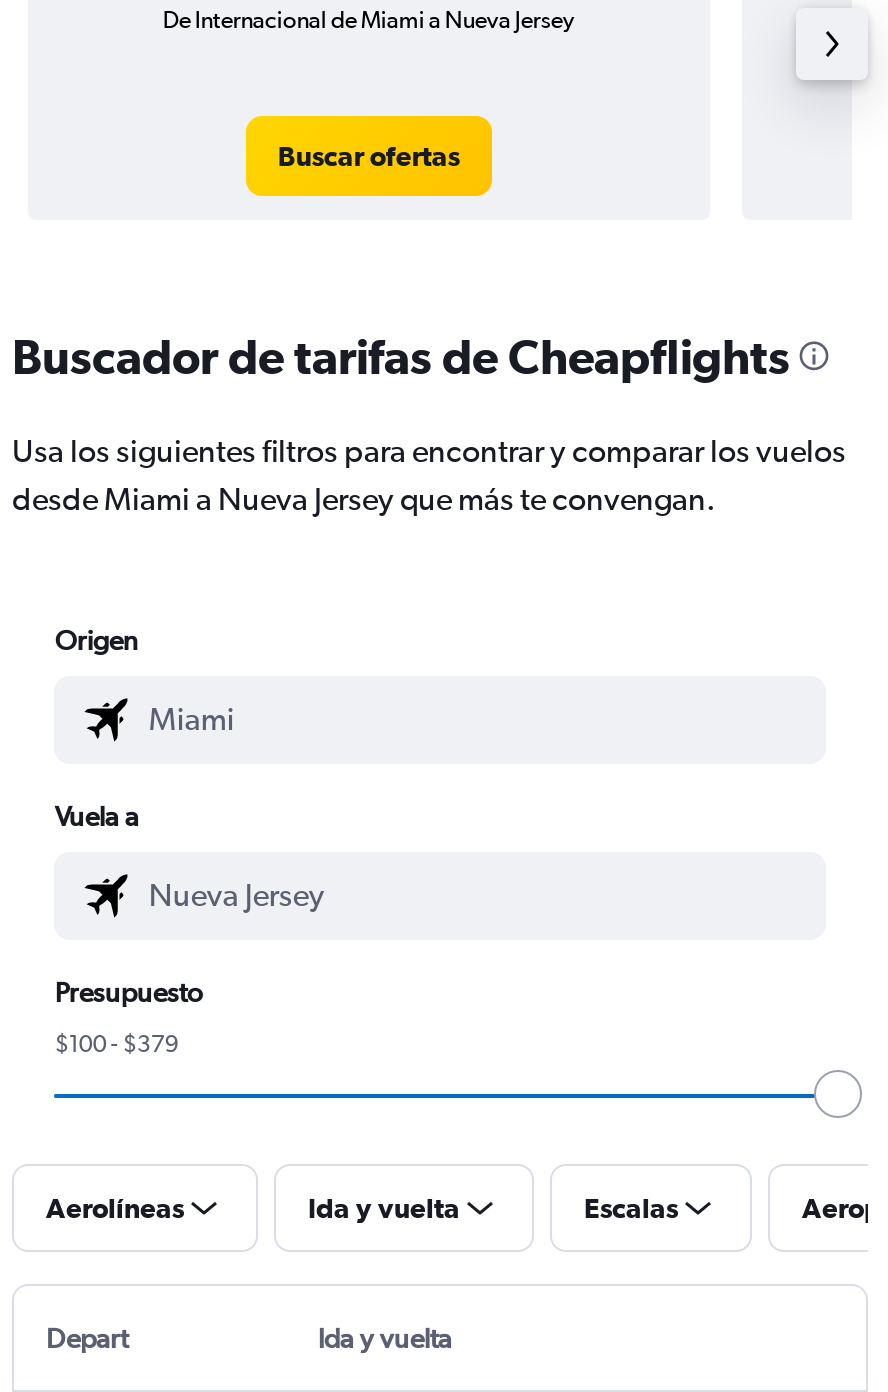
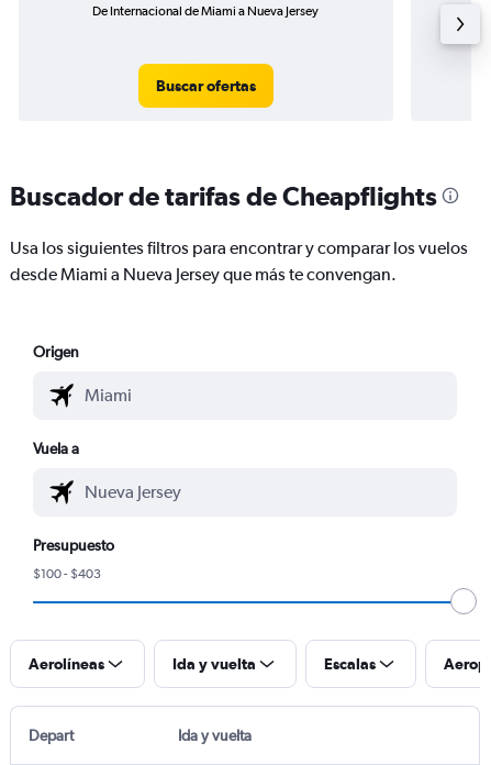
[55,1030,179,1058] $100 - $379 -> [33,566,101,581] $100 - $403

